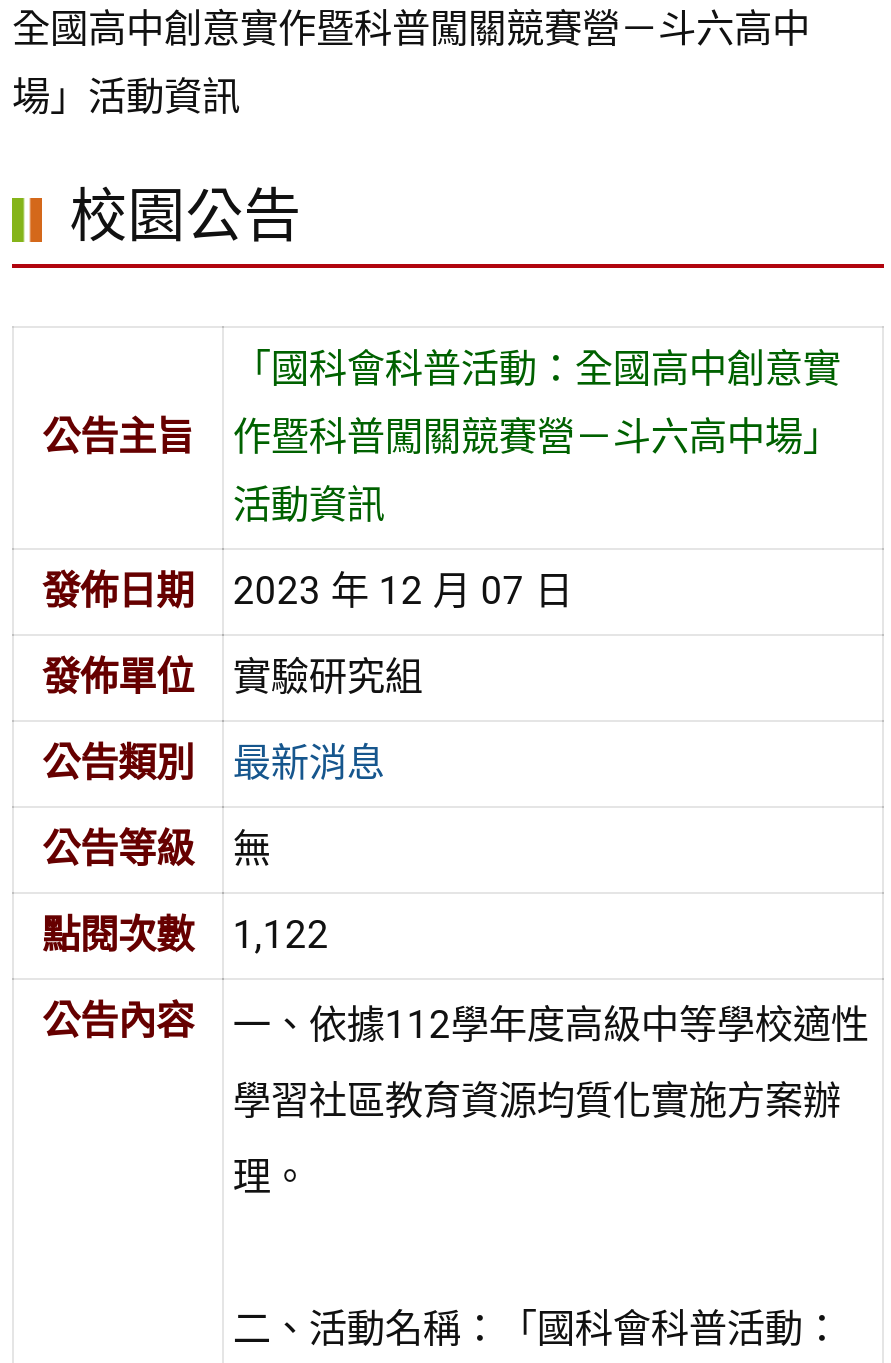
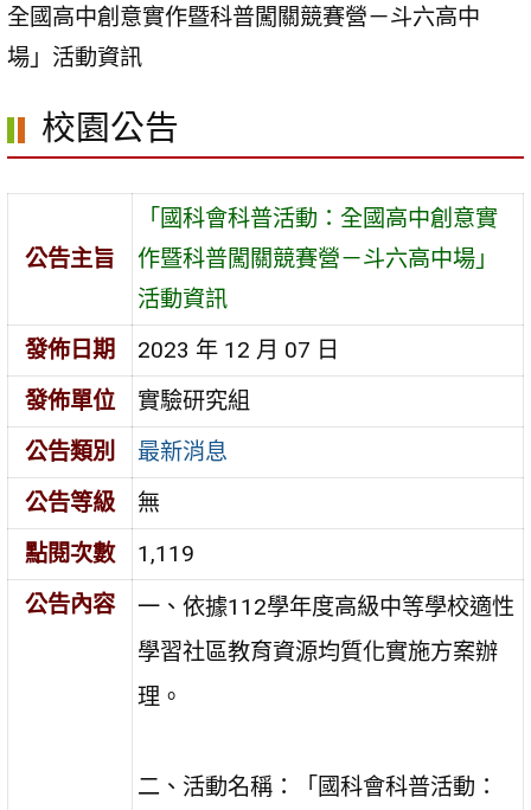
[42,913,329,959] 點閱次數 1,122 -> [25,540,195,568] 點閱次數 1,119

